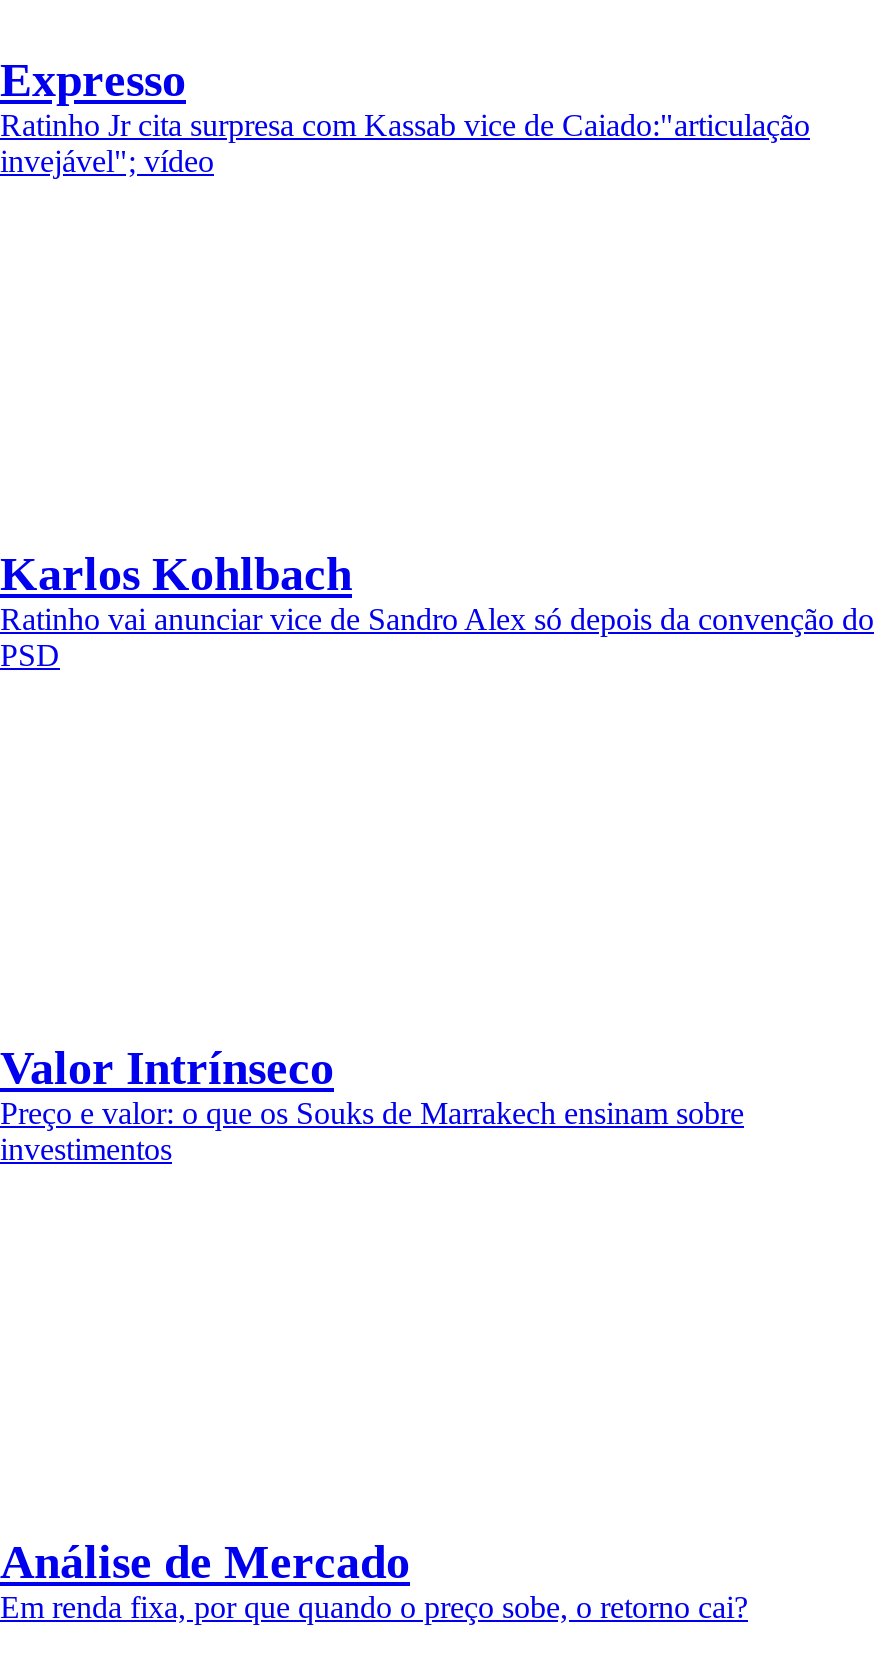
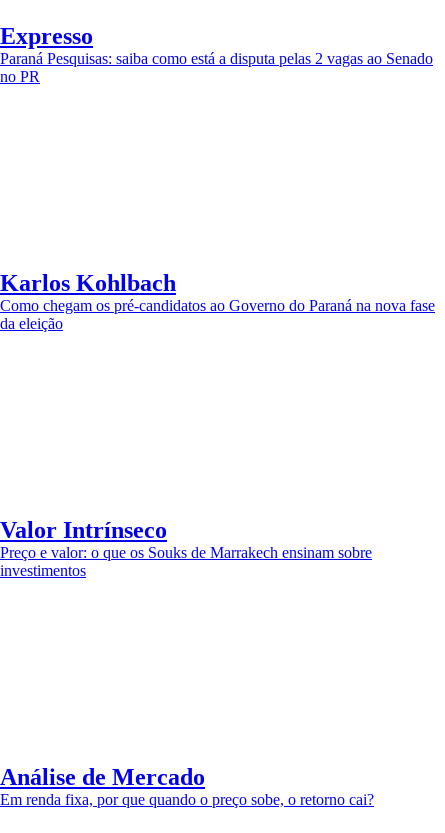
[0,108,810,178] Ratinho Jr cita surpresa com Kassab vice de Caiado:"articulação | invejável"; vídeo -> [0,50,433,85] Paraná Pesquisas: saiba como está a disputa pelas 2 vagas ao Senado | no PR
[0,602,874,672] Ratinho vai anunciar vice de Sandro Alex só depois da convenção do | PSD -> [0,297,435,332] Como chegam os pré-candidatos ao Governo do Paraná na nova fase | da eleição

